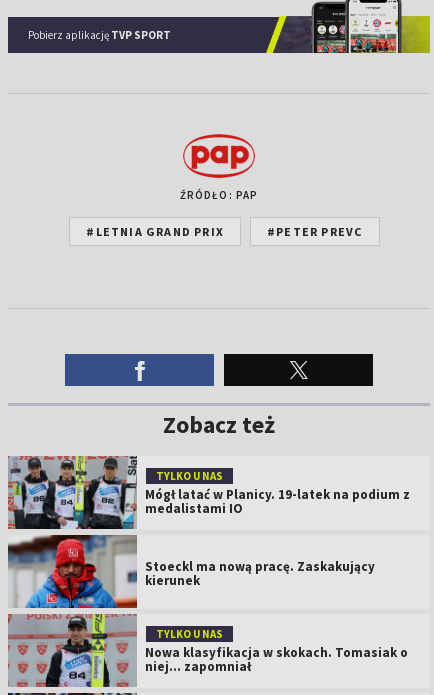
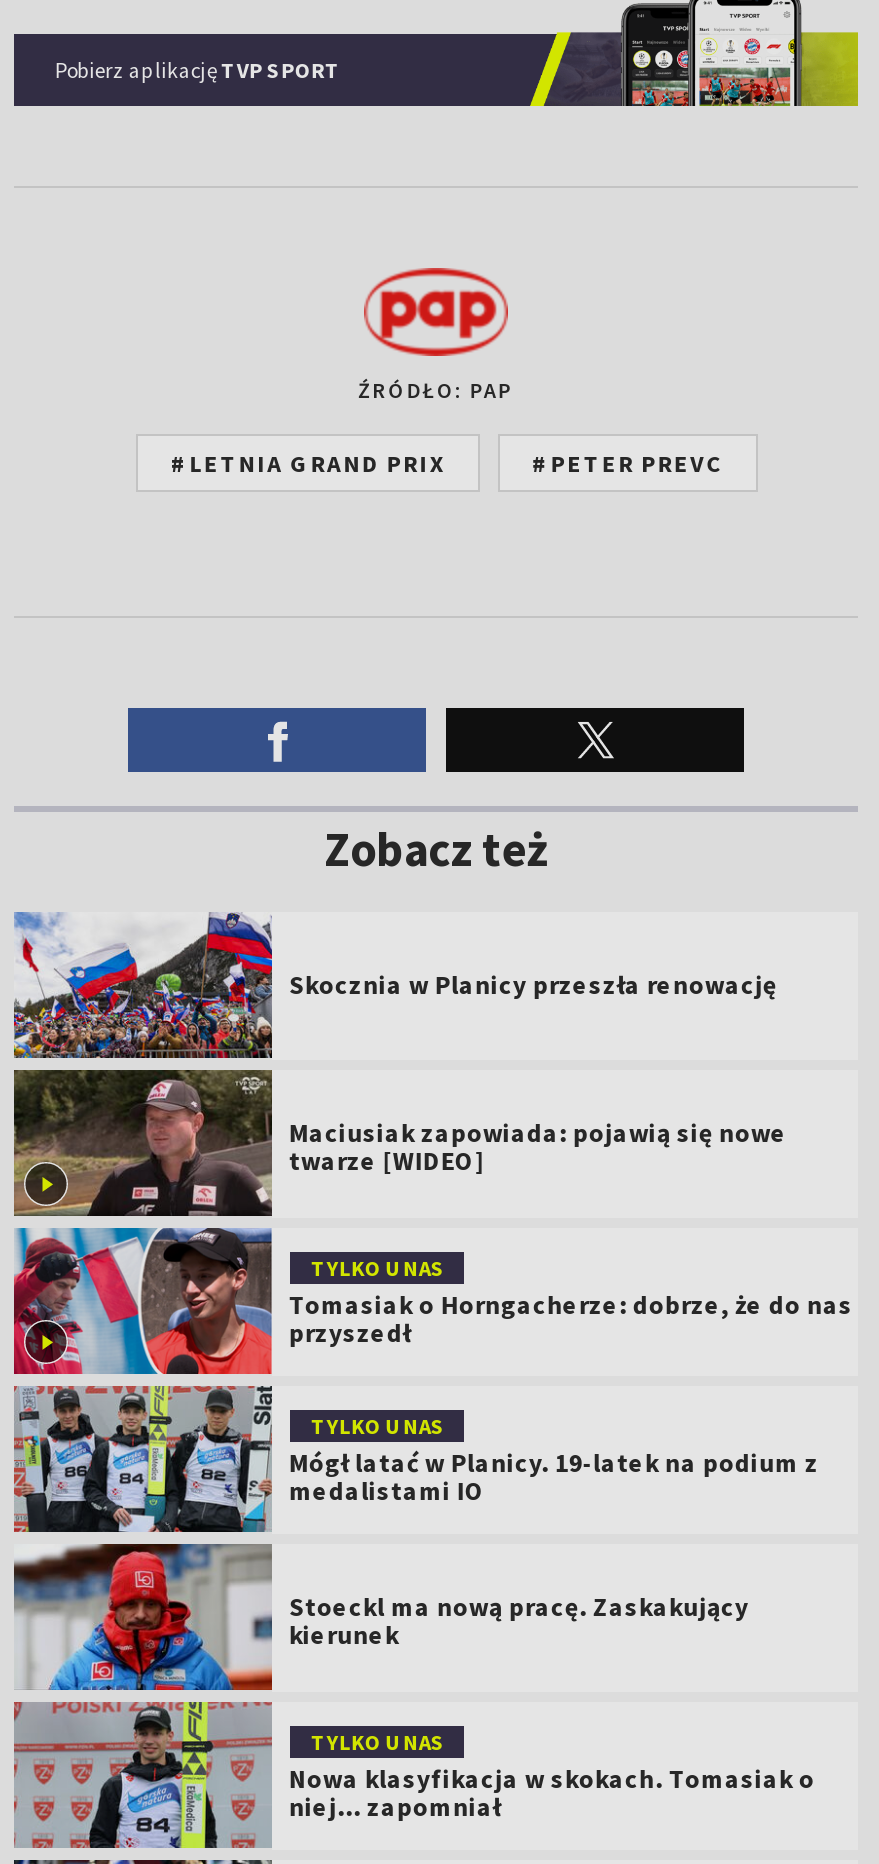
none -> [12,912,777,1376] [image] | Skocznia w Planicy przeszła renowację
none -> [289,1116,853,1350] Maciusiak zapowiada: pojawią się nowe | twarze [WIDEO] | TYLKO U NAS | Tomasiak o Horngacherze: dobrze, że do nas | przyszedł

